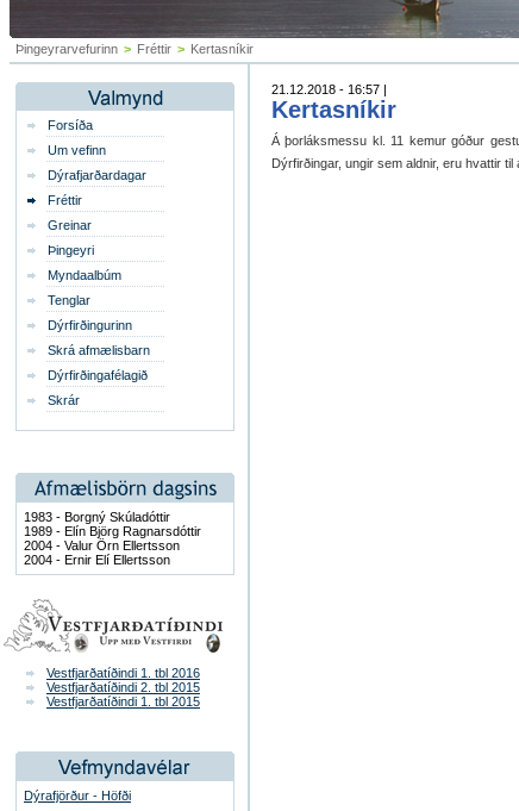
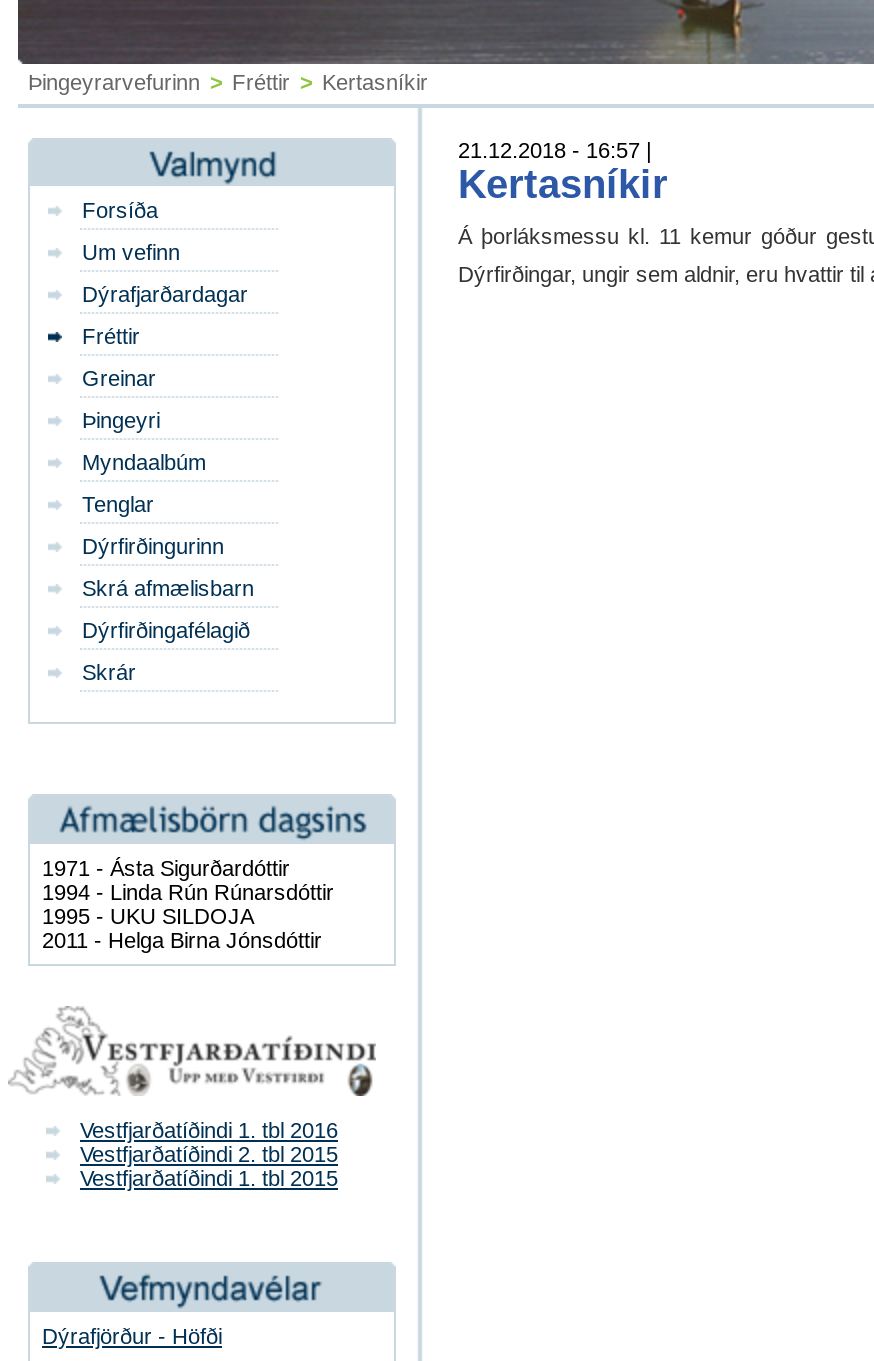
[24,510,201,567] 1983 - Borgný Skúladóttir | 1989 - Elín Björg Ragnarsdóttir | 2004 - Valur Örn Ellertsson | 2004 - Ernir Elí Ellertsson -> [42,856,334,952] 1971 - Ásta Sigurðardóttir | 1994 - Linda Rún Rúnarsdóttir | 1995 - UKU SILDOJA | 2011 - Helga Birna Jónsdóttir

